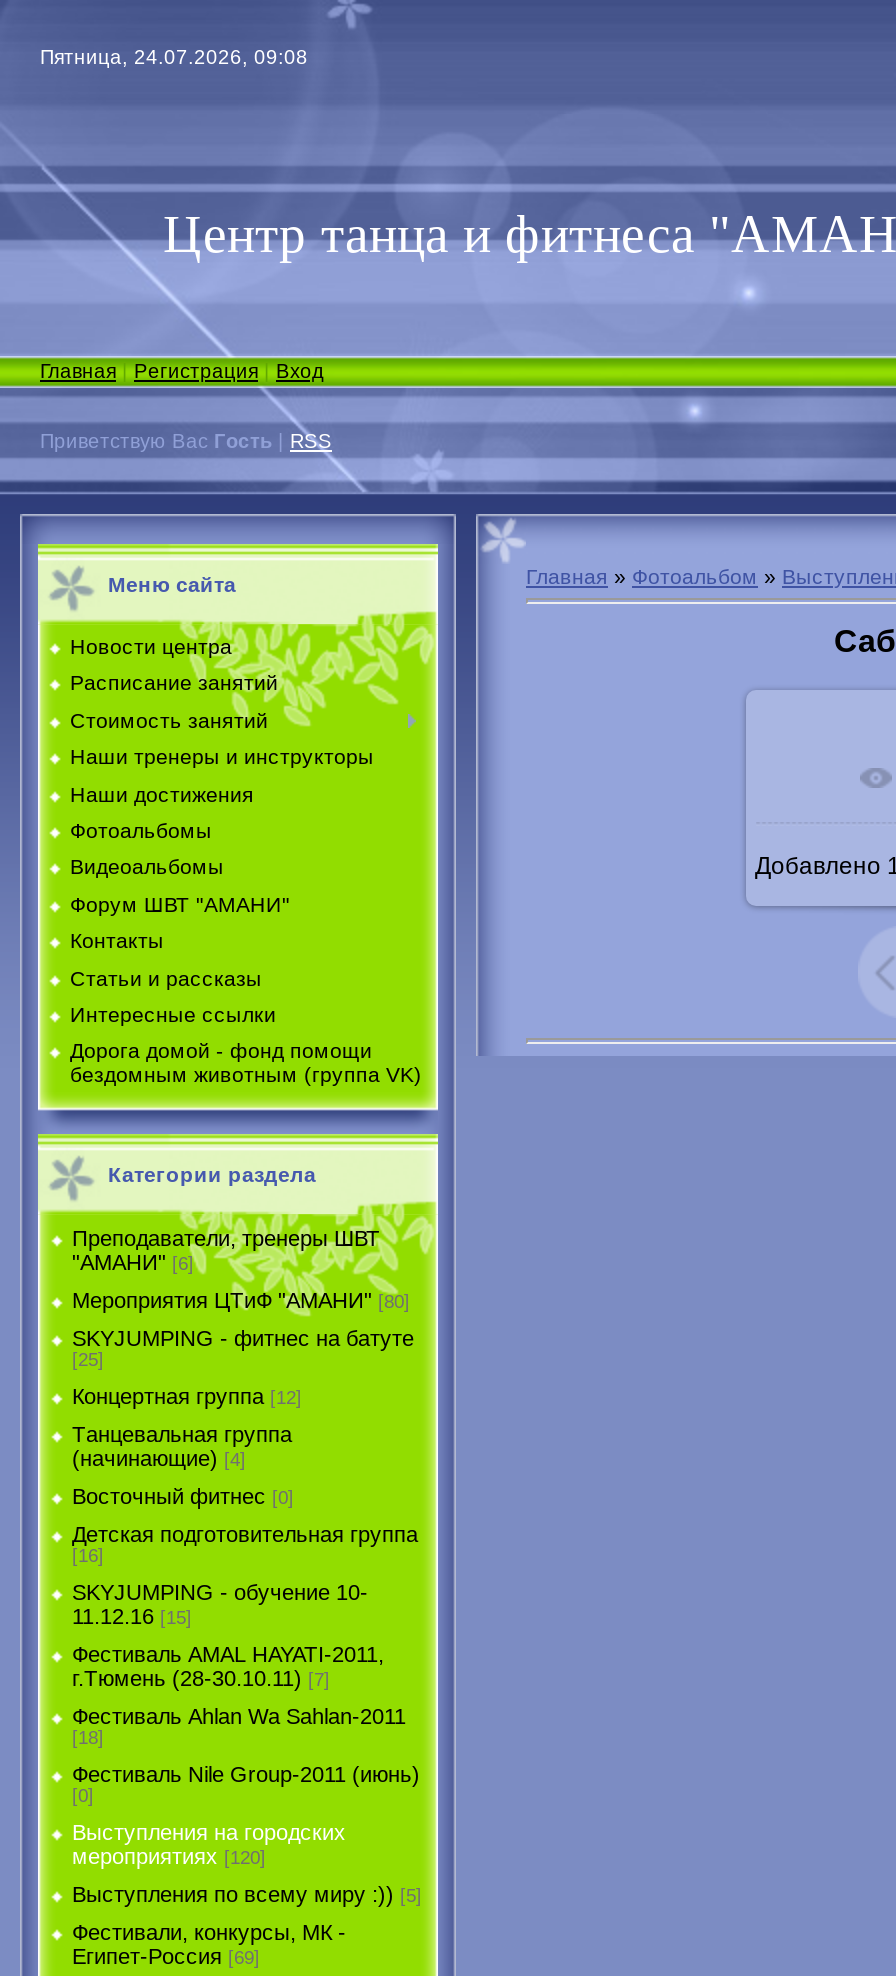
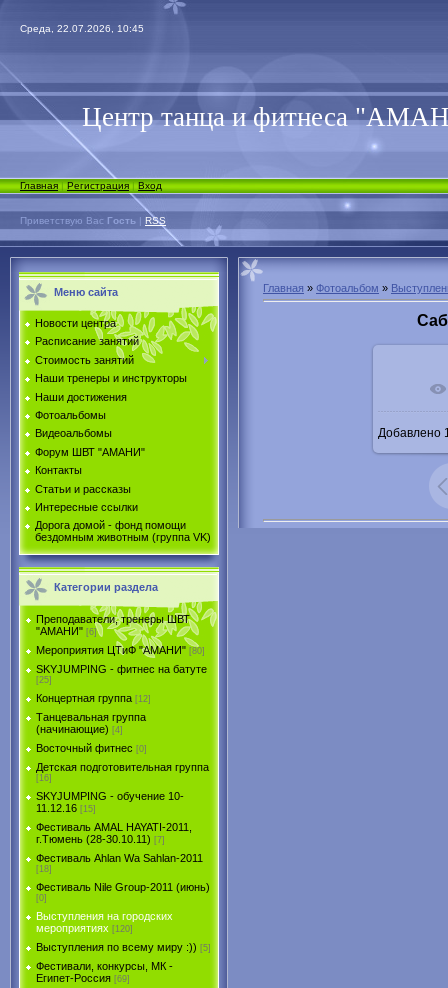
[40,46,308,68] Пятница, 24.07.2026, 09:08 -> [20,23,144,34] Среда, 22.07.2026, 10:45

